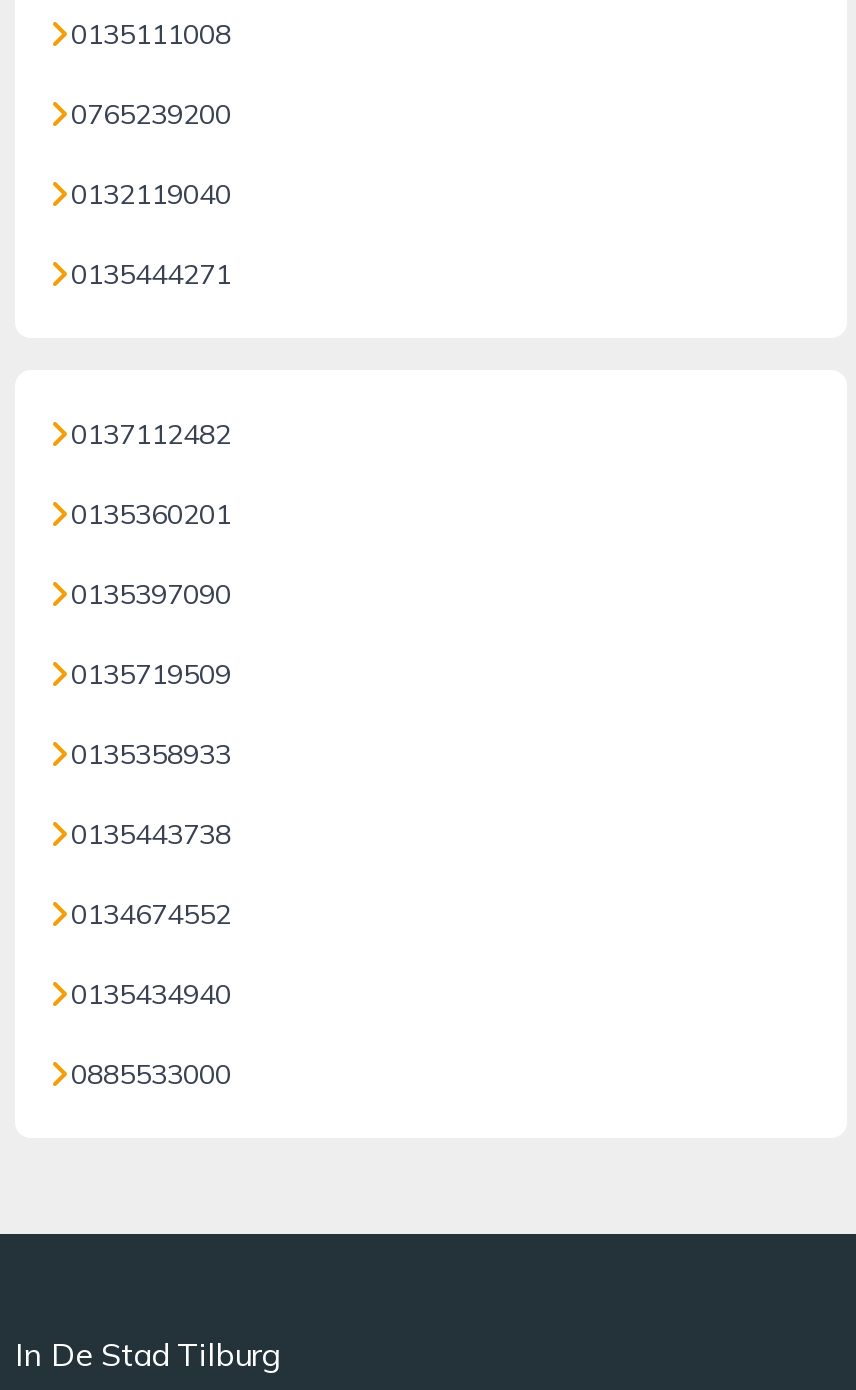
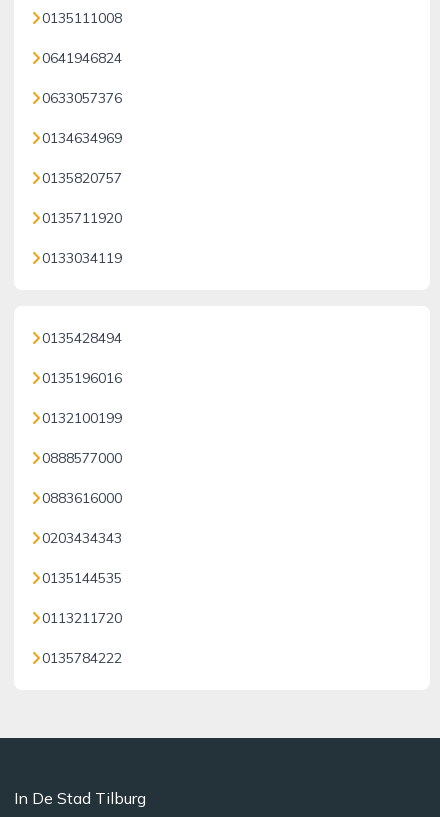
[71,96,231,292] 0765239200 | 0132119040 | 0135444271 -> [42,49,122,267] 0641946824 | 0633057376 | 0134634969 | 0135820757 | 0135711920 | 0133034119
[71,416,231,1092] 0137112482 | 0135360201 | 0135397090 | 0135719509 | 0135358933 | 0135443738 | 0134674552 | 0135434940 | 0885533000 -> [42,329,122,667] 0135428494 | 0135196016 | 0132100199 | 0888577000 | 0883616000 | 0203434343 | 0135144535 | 0113211720 | 0135784222

